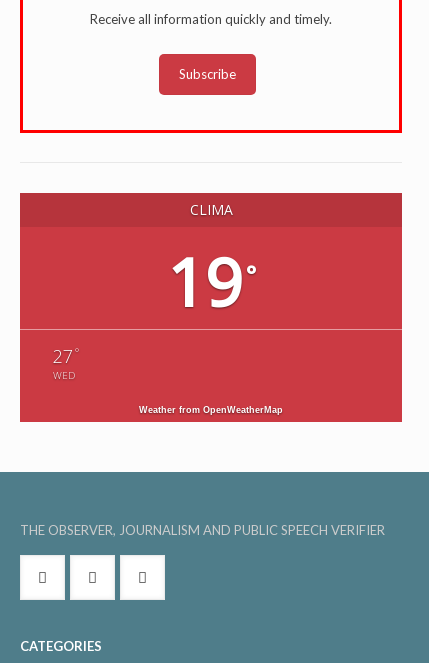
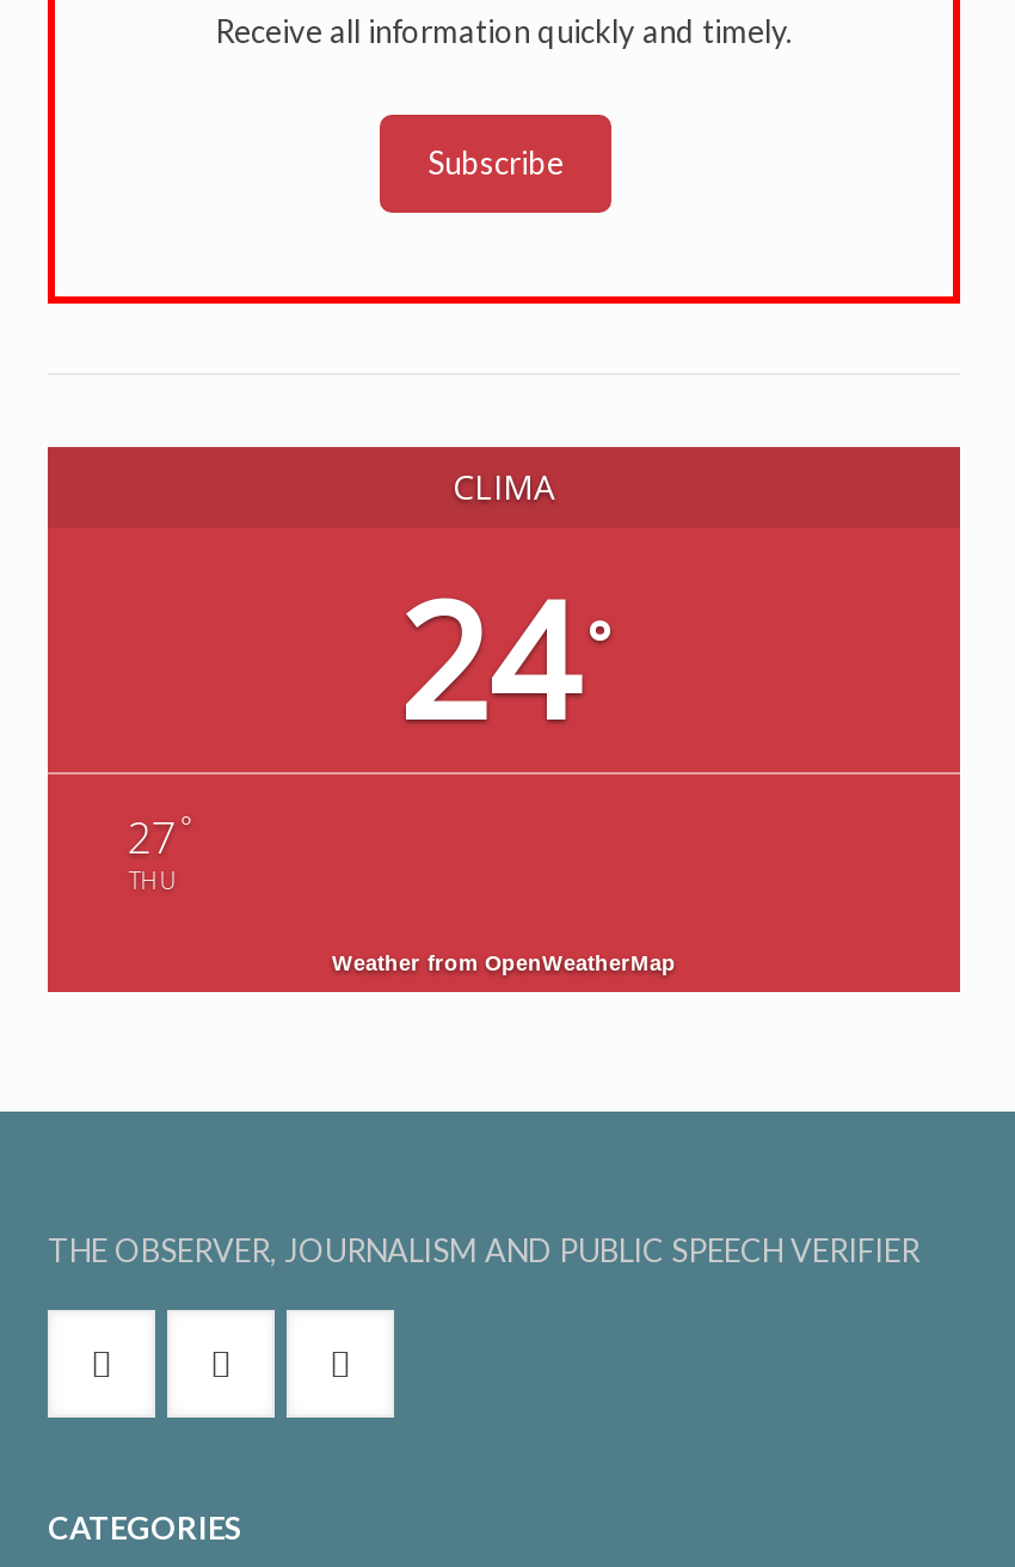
[166,236,255,326] 19 ° -> [398,549,610,764] 24 °
[53,368,75,381] WED -> [128,864,178,895] THU

